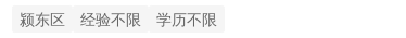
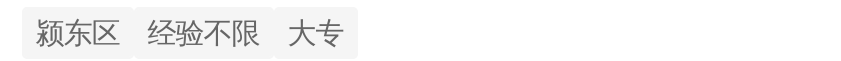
[156,9,217,28] 学历不限 -> [287,14,343,48] 大专

